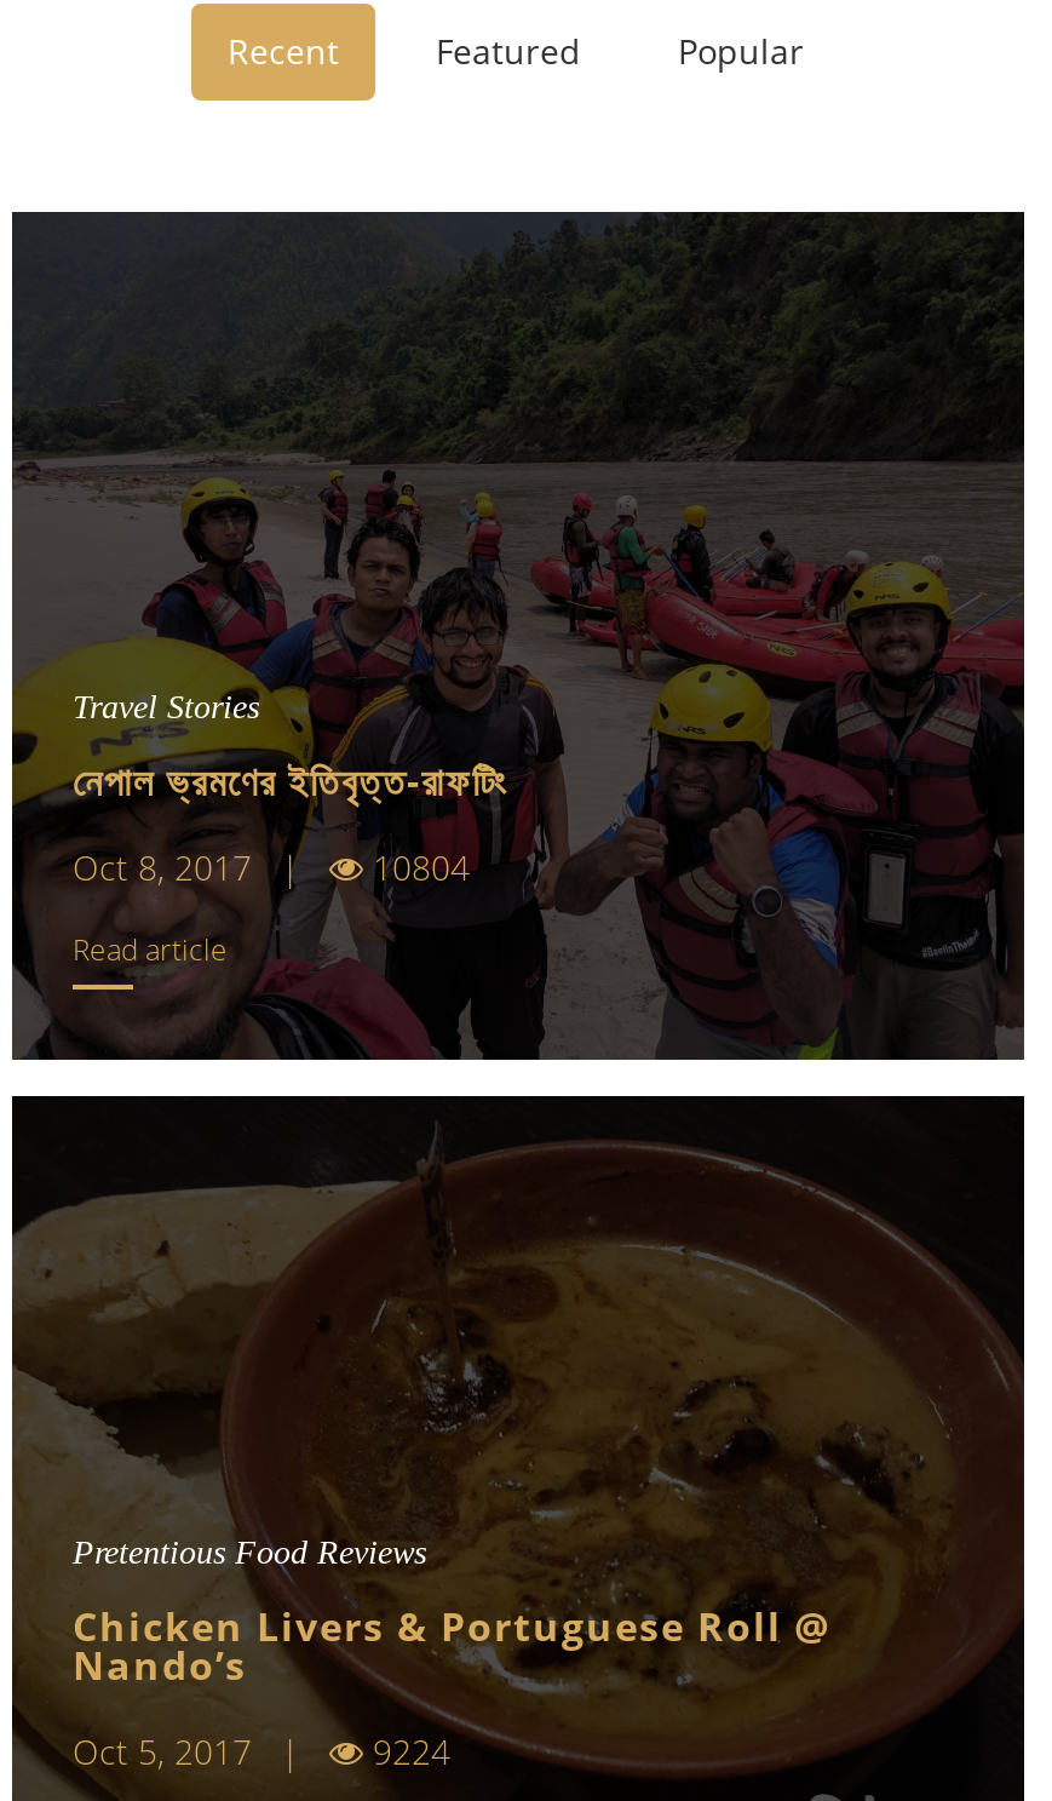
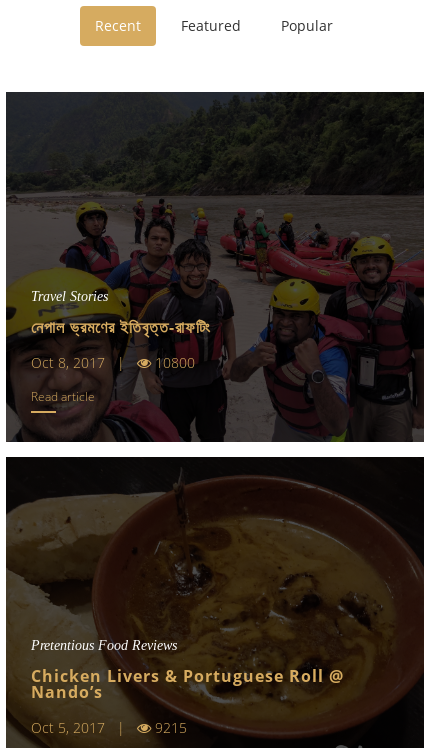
[363,844,470,890] 10804 -> [151,353,195,372] 10800
[363,1728,450,1774] 9224 -> [151,718,187,737] 9215

